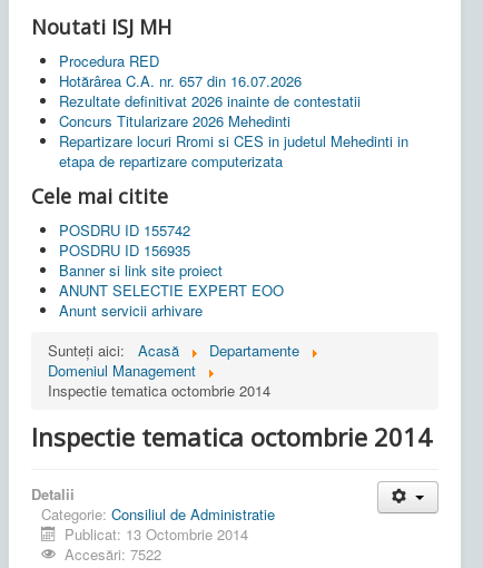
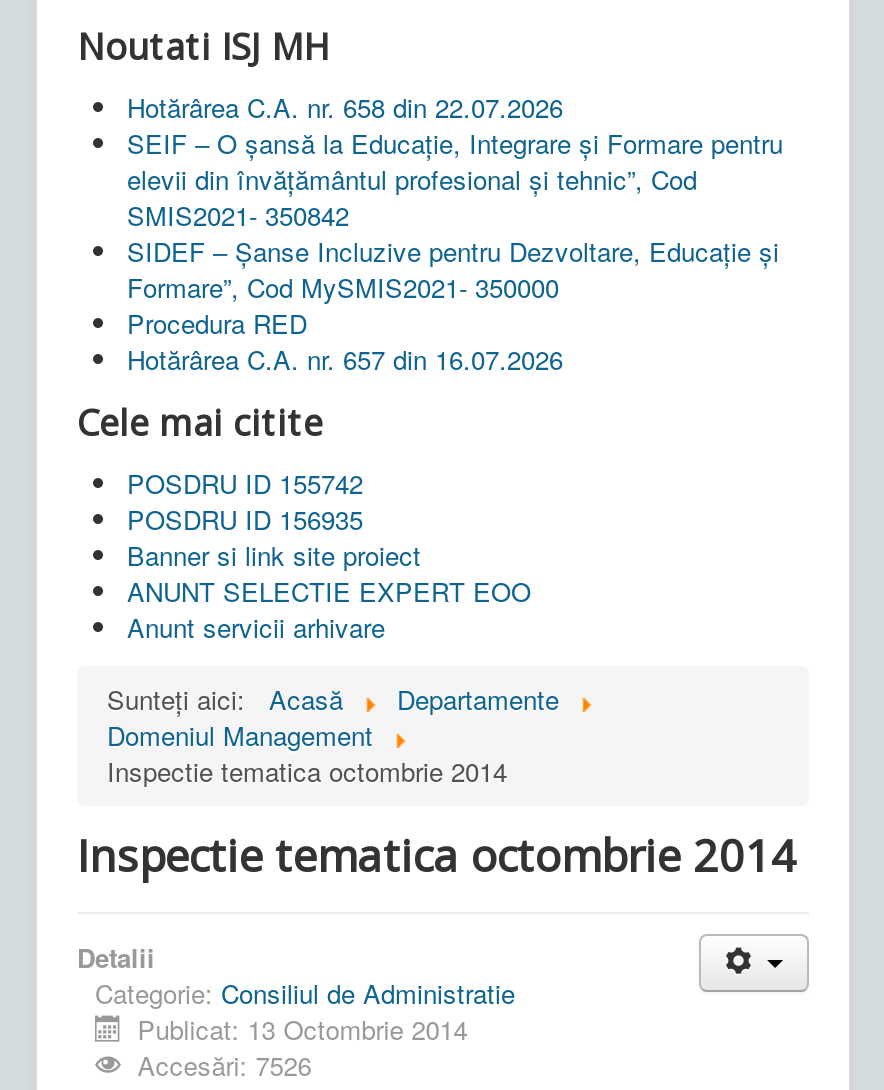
none -> [127,88,783,306] Hotărârea C.A. nr. 658 din 22.07.2026 | SEIF – O șansă la Educație, Integrare și Formare pentru | elevii din învățământul profesional și tehnic”, Cod | SMIS2021- 350842 | SIDEF – Șanse Incluzive pentru Dezvoltare, Educație și | Formare”, Cod MySMIS2021- 350000
moved [59,50,302,91] -> [127,304,563,378]: Procedura RED | Hotărârea C.A. nr. 657 din 16.07.2026
[59,90,408,171] Rezultate definitivat 2026 inainte de contestatii | Concurs Titularizare 2026 Mehedinti | Repartizare locuri Rromi si CES in judetul Mehedinti in | etapa de repartizare computerizata -> none
[65,543,162,565] Accesări: 7522 -> [137,1046,311,1084] Accesări: 7526

